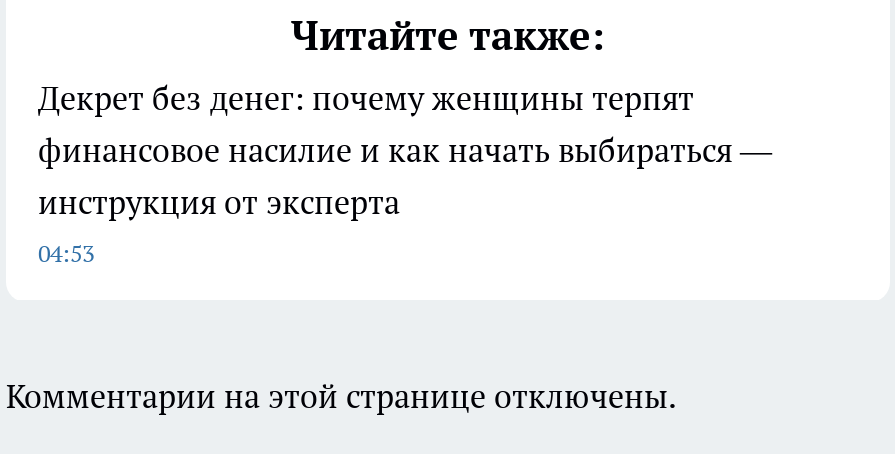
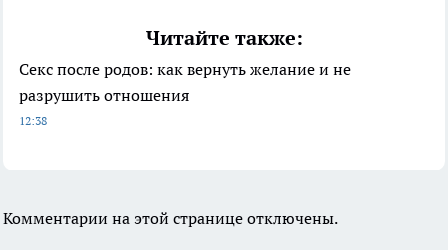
[38,78,772,268] Декрет без денег: почему женщины терпят | финансовое насилие и как начать выбираться — | инструкция от эксперта | 04:53 -> [19,59,351,128] Секс после родов: как вернуть желание и не | разрушить отношения | 12:38

